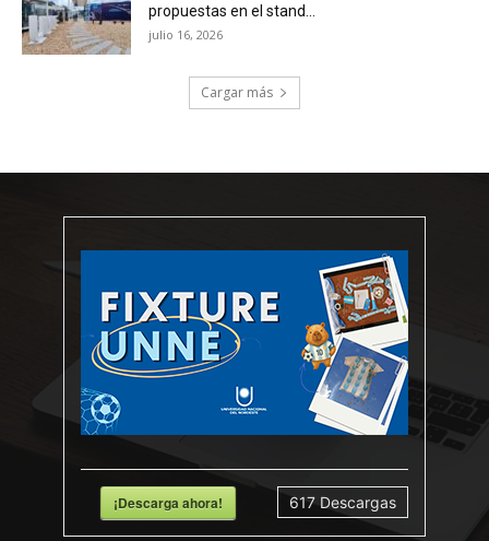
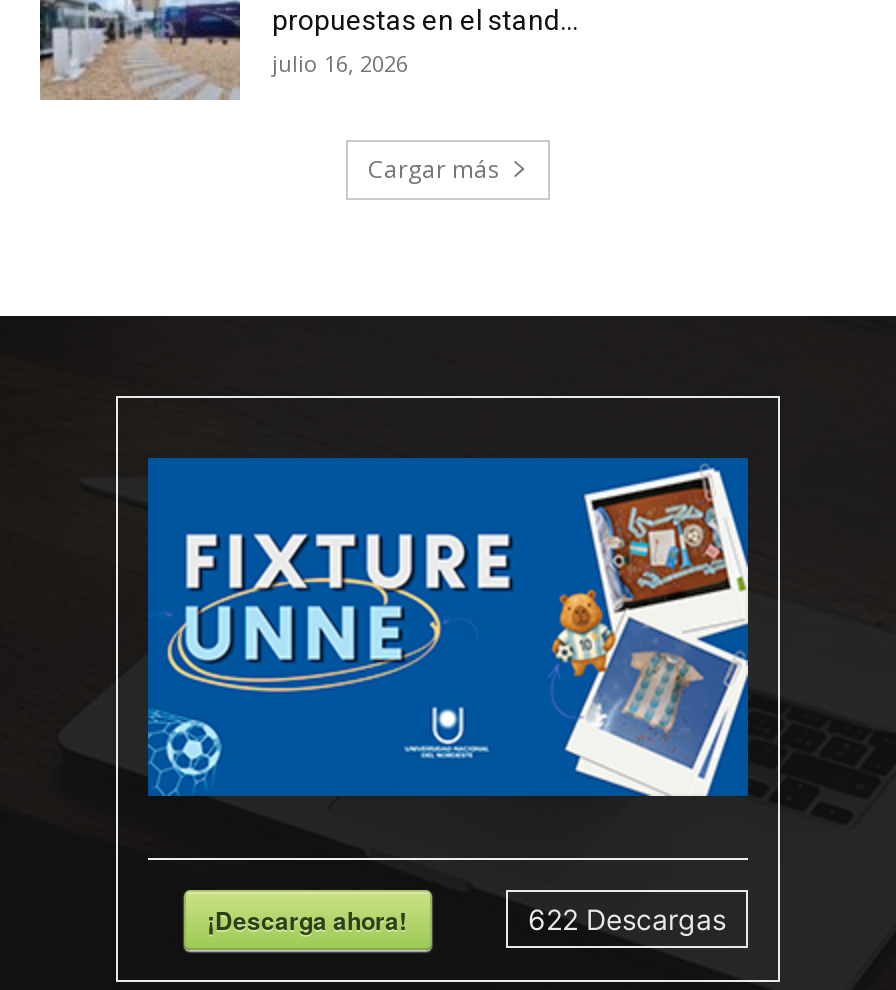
[289,493,396,511] 617 Descargas -> [528,902,726,936] 622 Descargas

